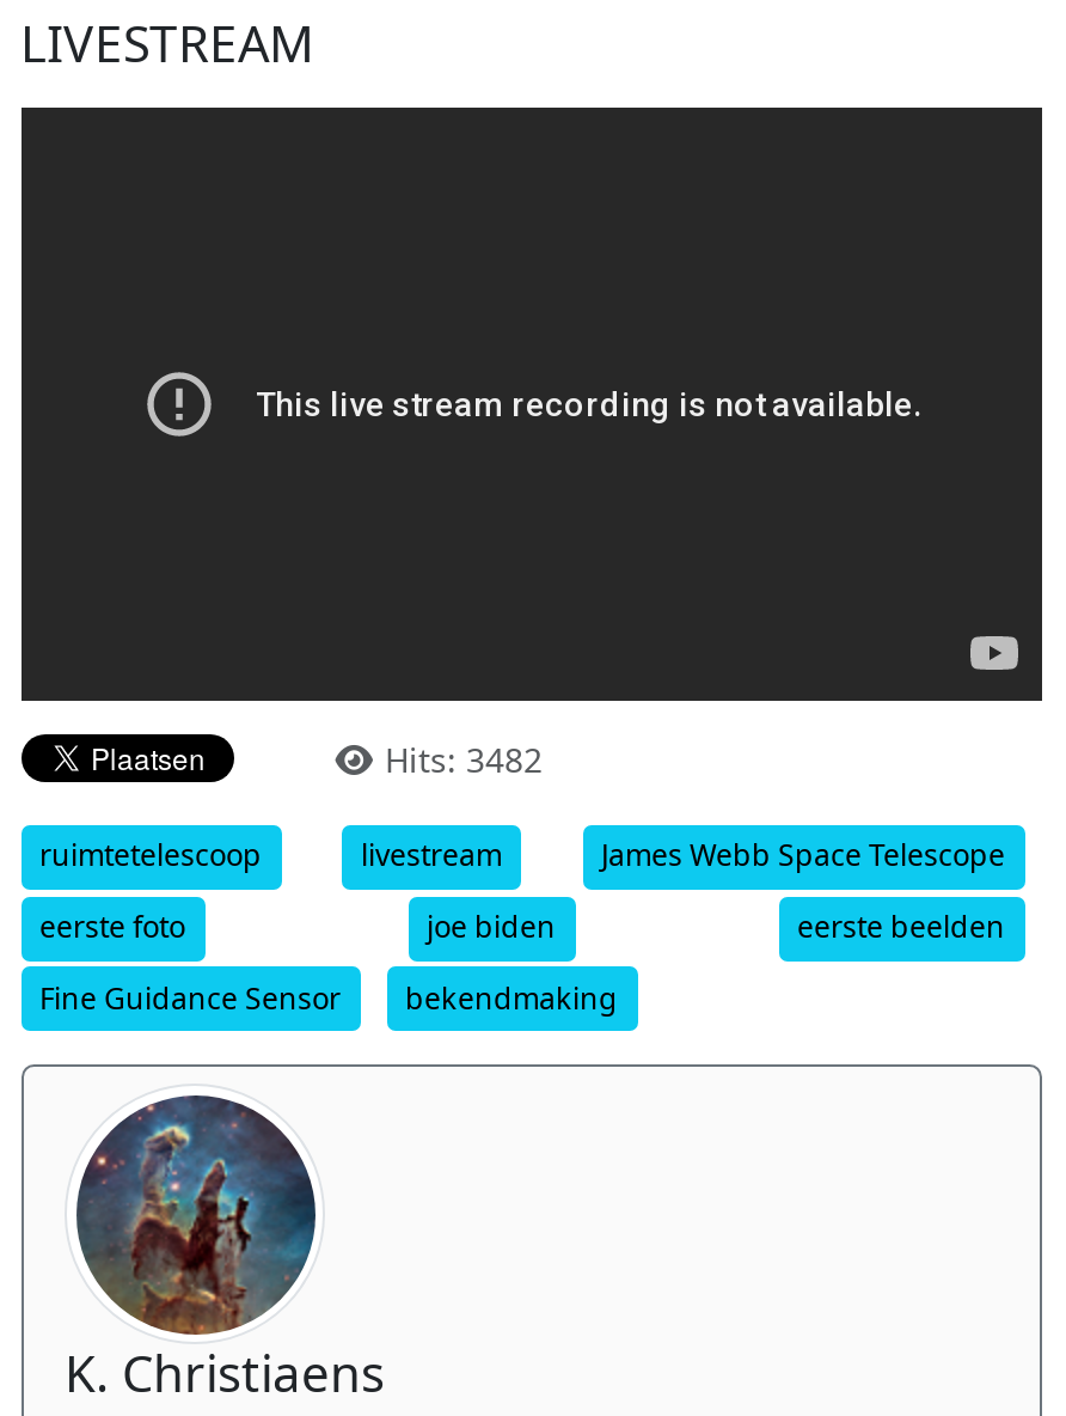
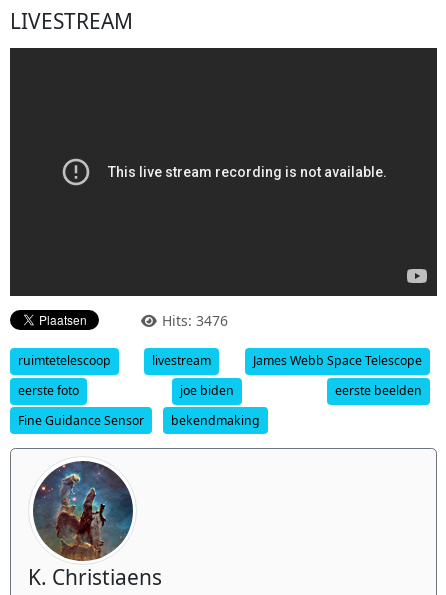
[385,736,543,782] Hits: 3482 -> [162,311,228,330] Hits: 3476

